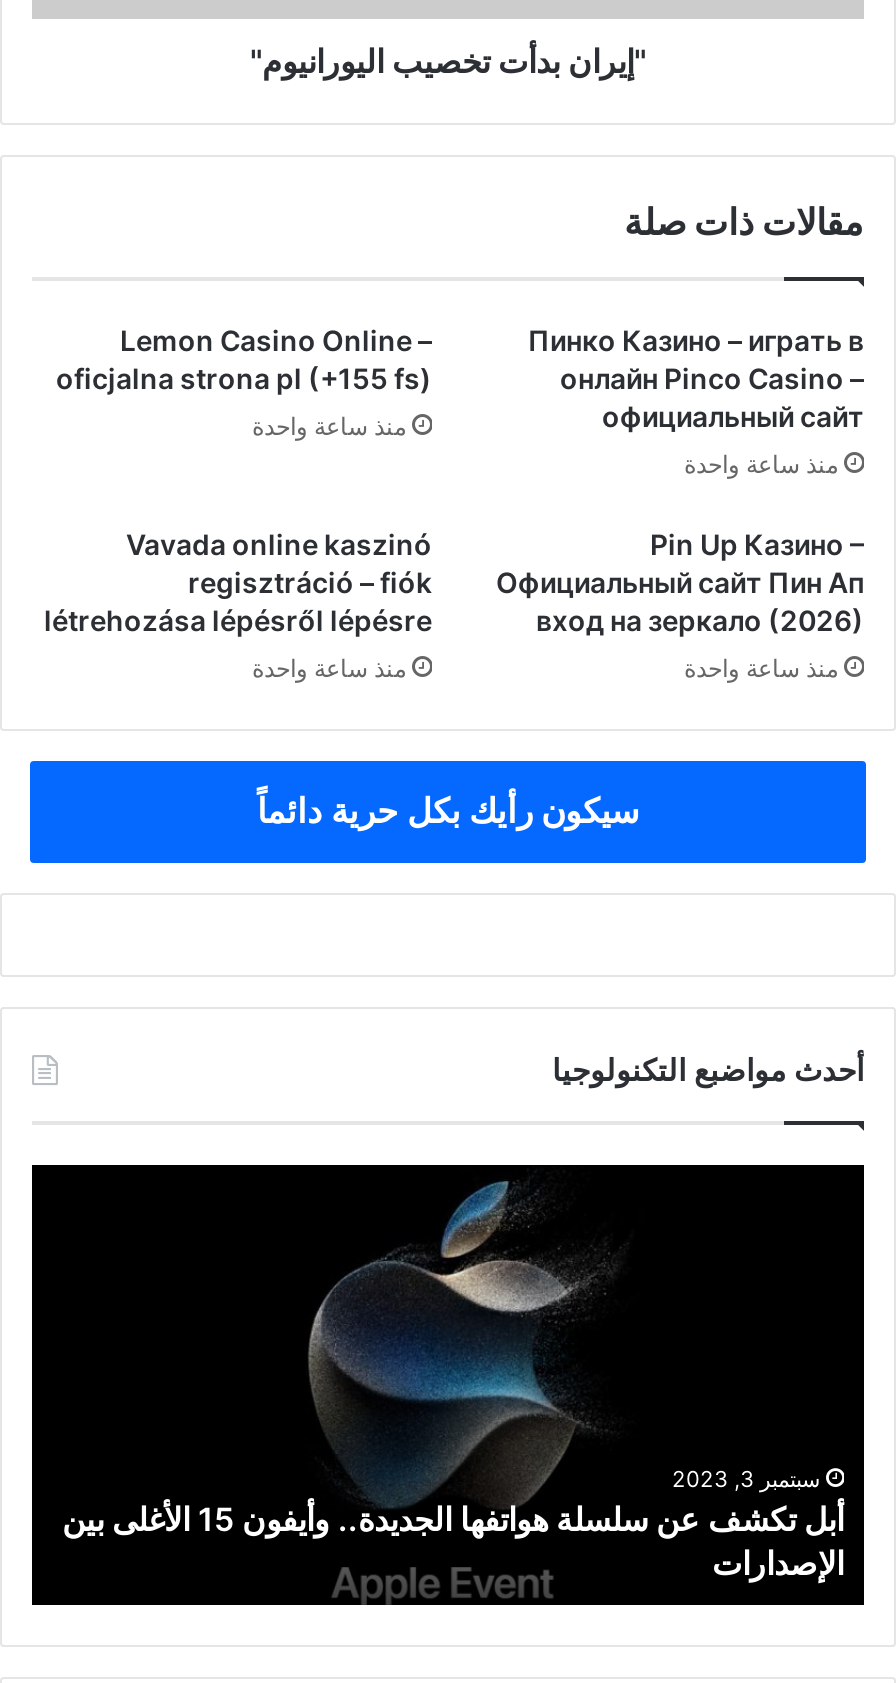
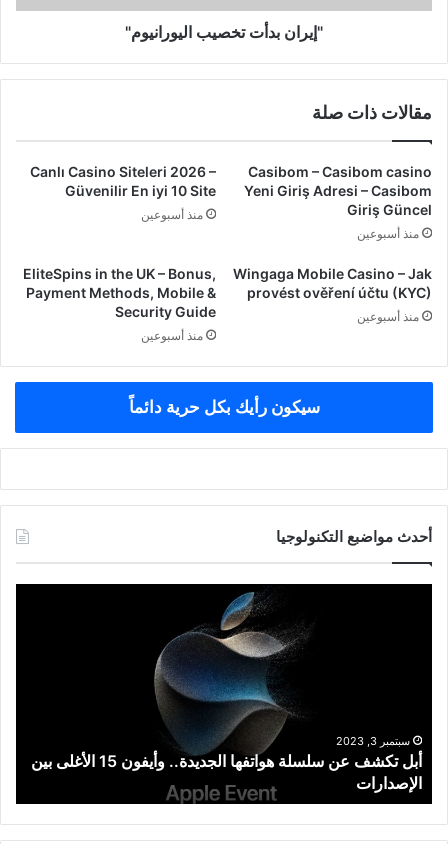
[56,323,432,395] Lemon Casino Online – | oficjalna strona pl (+155 fs) -> [30,163,216,199] Canlı Casino Siteleri 2026 – | Güvenilir En iyi 10 Site
[528,323,864,433] Пинко Казино – играть в | онлайн Pinco Casino – | официальный сайт -> [244,163,432,218] Casibom – Casibom casino | Yeni Giriş Adresi – Casibom | Giriş Güncel
[252,411,406,441] منذ ساعة واحدة -> [141,207,203,222] منذ أسبوعين
[684,449,838,479] منذ ساعة واحدة -> [357,226,419,241] منذ أسبوعين
[44,527,432,637] Vavada online kaszinó | regisztráció – fiók | létrehozása lépésről lépésre -> [23,265,216,320] EliteSpins in the UK – Bonus, | Payment Methods, Mobile & | Security Guide
[496,527,864,637] Pin Up Казино – | Официальный сайт Пин Ап | вход на зеркало (2026) -> [233,265,432,301] Wingaga Mobile Casino – Jak | provést ověření účtu (KYC)
[252,653,406,683] منذ ساعة واحدة -> [141,328,203,343] منذ أسبوعين
[684,653,838,683] منذ ساعة واحدة -> [357,309,419,324] منذ أسبوعين

